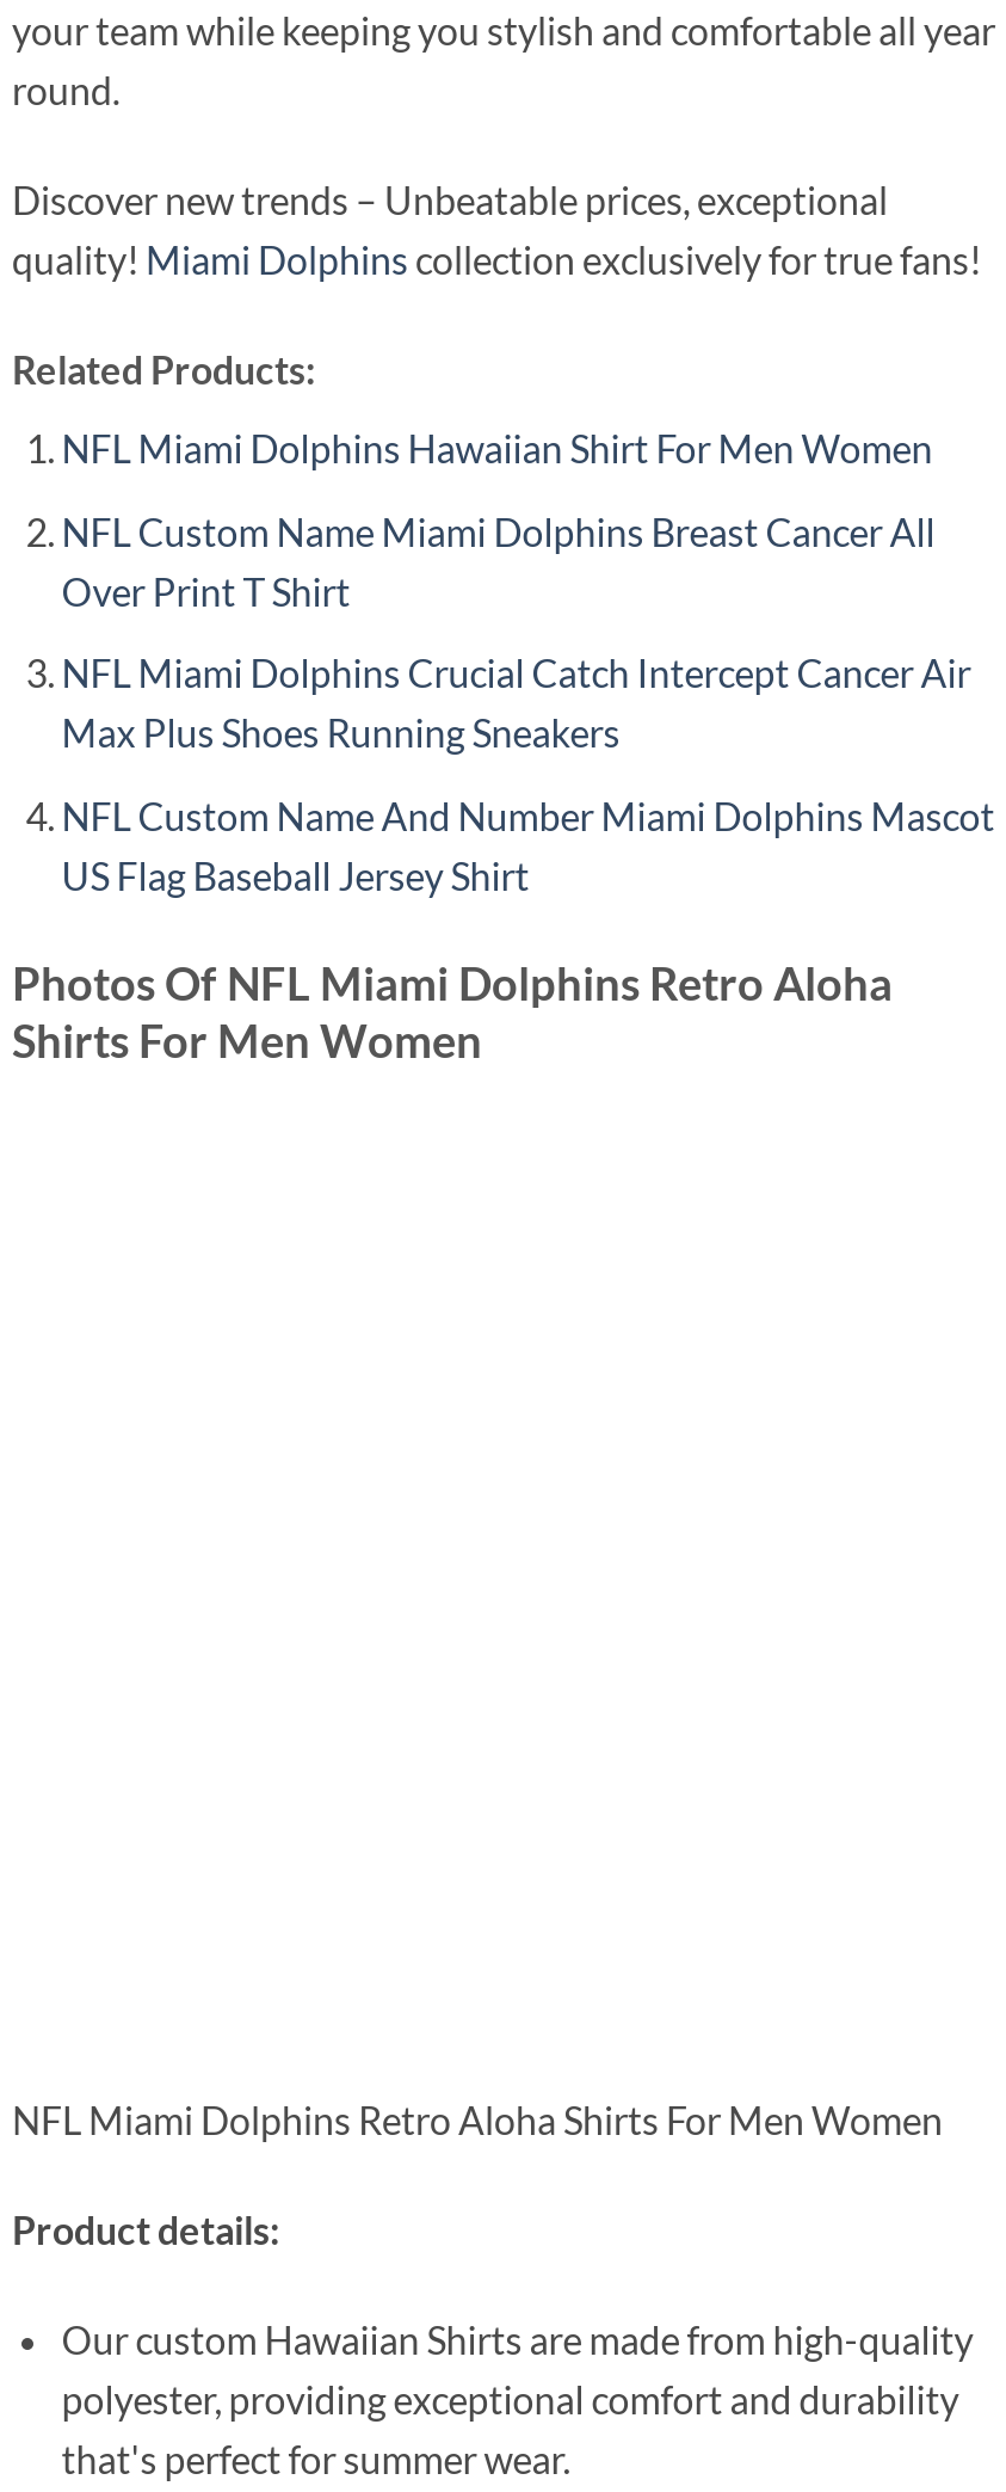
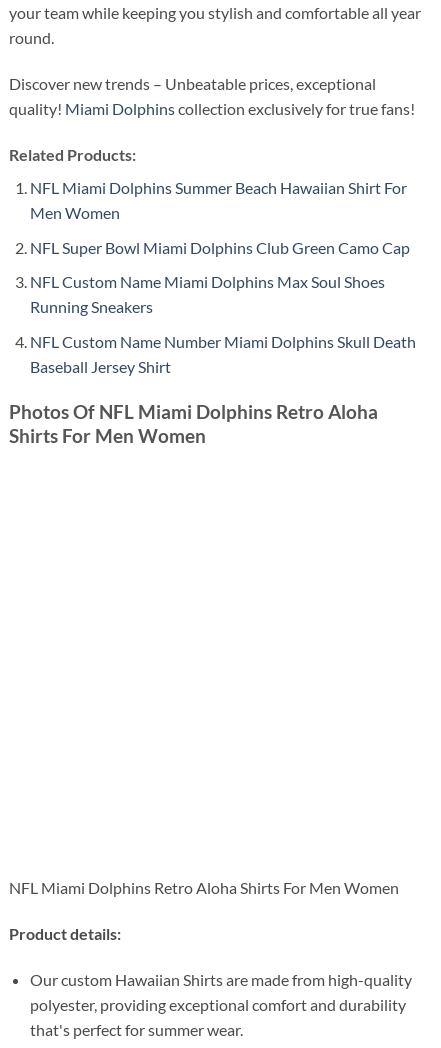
[62,425,933,470] NFL Miami Dolphins Hawaiian Shirt For Men Women -> [30,178,407,222] NFL Miami Dolphins Summer Beach Hawaiian Shirt For | Men Women
[62,508,935,613] NFL Custom Name Miami Dolphins Breast Cancer All | Over Print T Shirt -> [30,238,410,257] NFL Super Bowl Miami Dolphins Club Green Camo Cap
[62,650,971,755] NFL Miami Dolphins Crucial Catch Intercept Cancer Air | Max Plus Shoes Running Sneakers -> [30,272,385,316] NFL Custom Name Miami Dolphins Max Soul Shoes | Running Sneakers
[62,792,995,897] NFL Custom Name And Number Miami Dolphins Mascot | US Flag Baseball Jersey Shirt -> [30,332,416,376] NFL Custom Name Number Miami Dolphins Skull Death | Baseball Jersey Shirt

